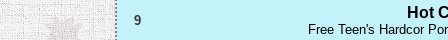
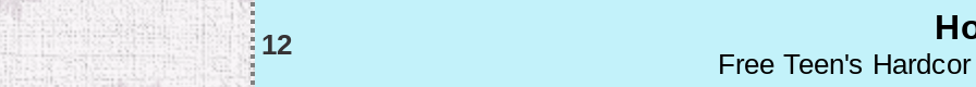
[133,13,140,28] 9 -> [261,28,292,61] 12

